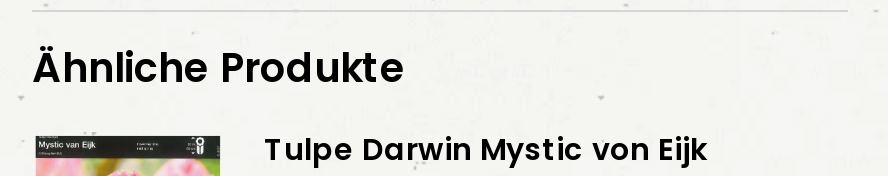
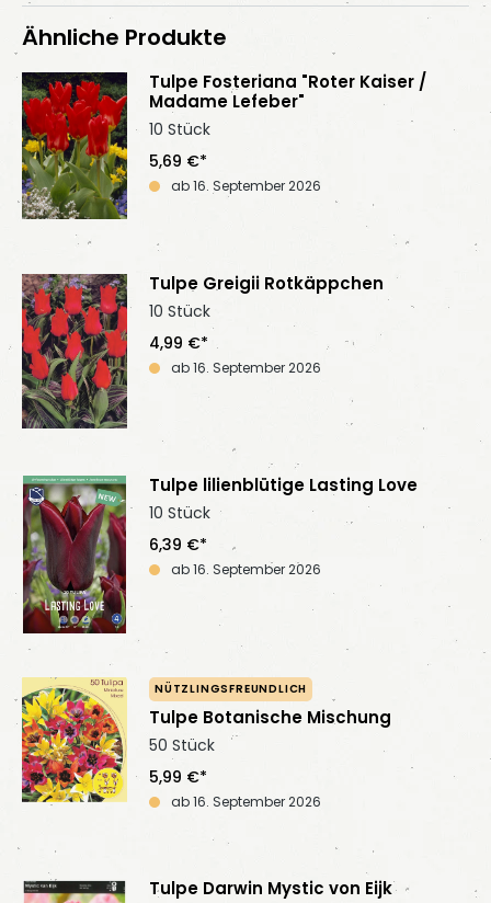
none -> [21,70,426,220] [image] | Tulpe Fosteriana "Roter Kaiser / | Madame Lefeber"
none -> [21,271,384,430] [image] | Tulpe Greigii Rotkäppchen
none -> [21,677,391,803] [image] | NÜTZLINGSFREUNDLICH | Tulpe Botanische Mischung
none -> [22,473,418,635] [image] | Tulpe lilienblütige Lasting Love
none -> [149,118,210,172] 10 Stück | 5,69 €*
none -> [149,300,210,353] 10 Stück | 4,99 €*
none -> [149,501,210,555] 10 Stück | 6,39 €*
none -> [149,735,215,788] 50 Stück | 5,99 €*
none -> [170,176,321,195] ab 16. September 2026
none -> [170,358,321,376] ab 16. September 2026
none -> [170,559,321,578] ab 16. September 2026
none -> [170,793,321,811] ab 16. September 2026

